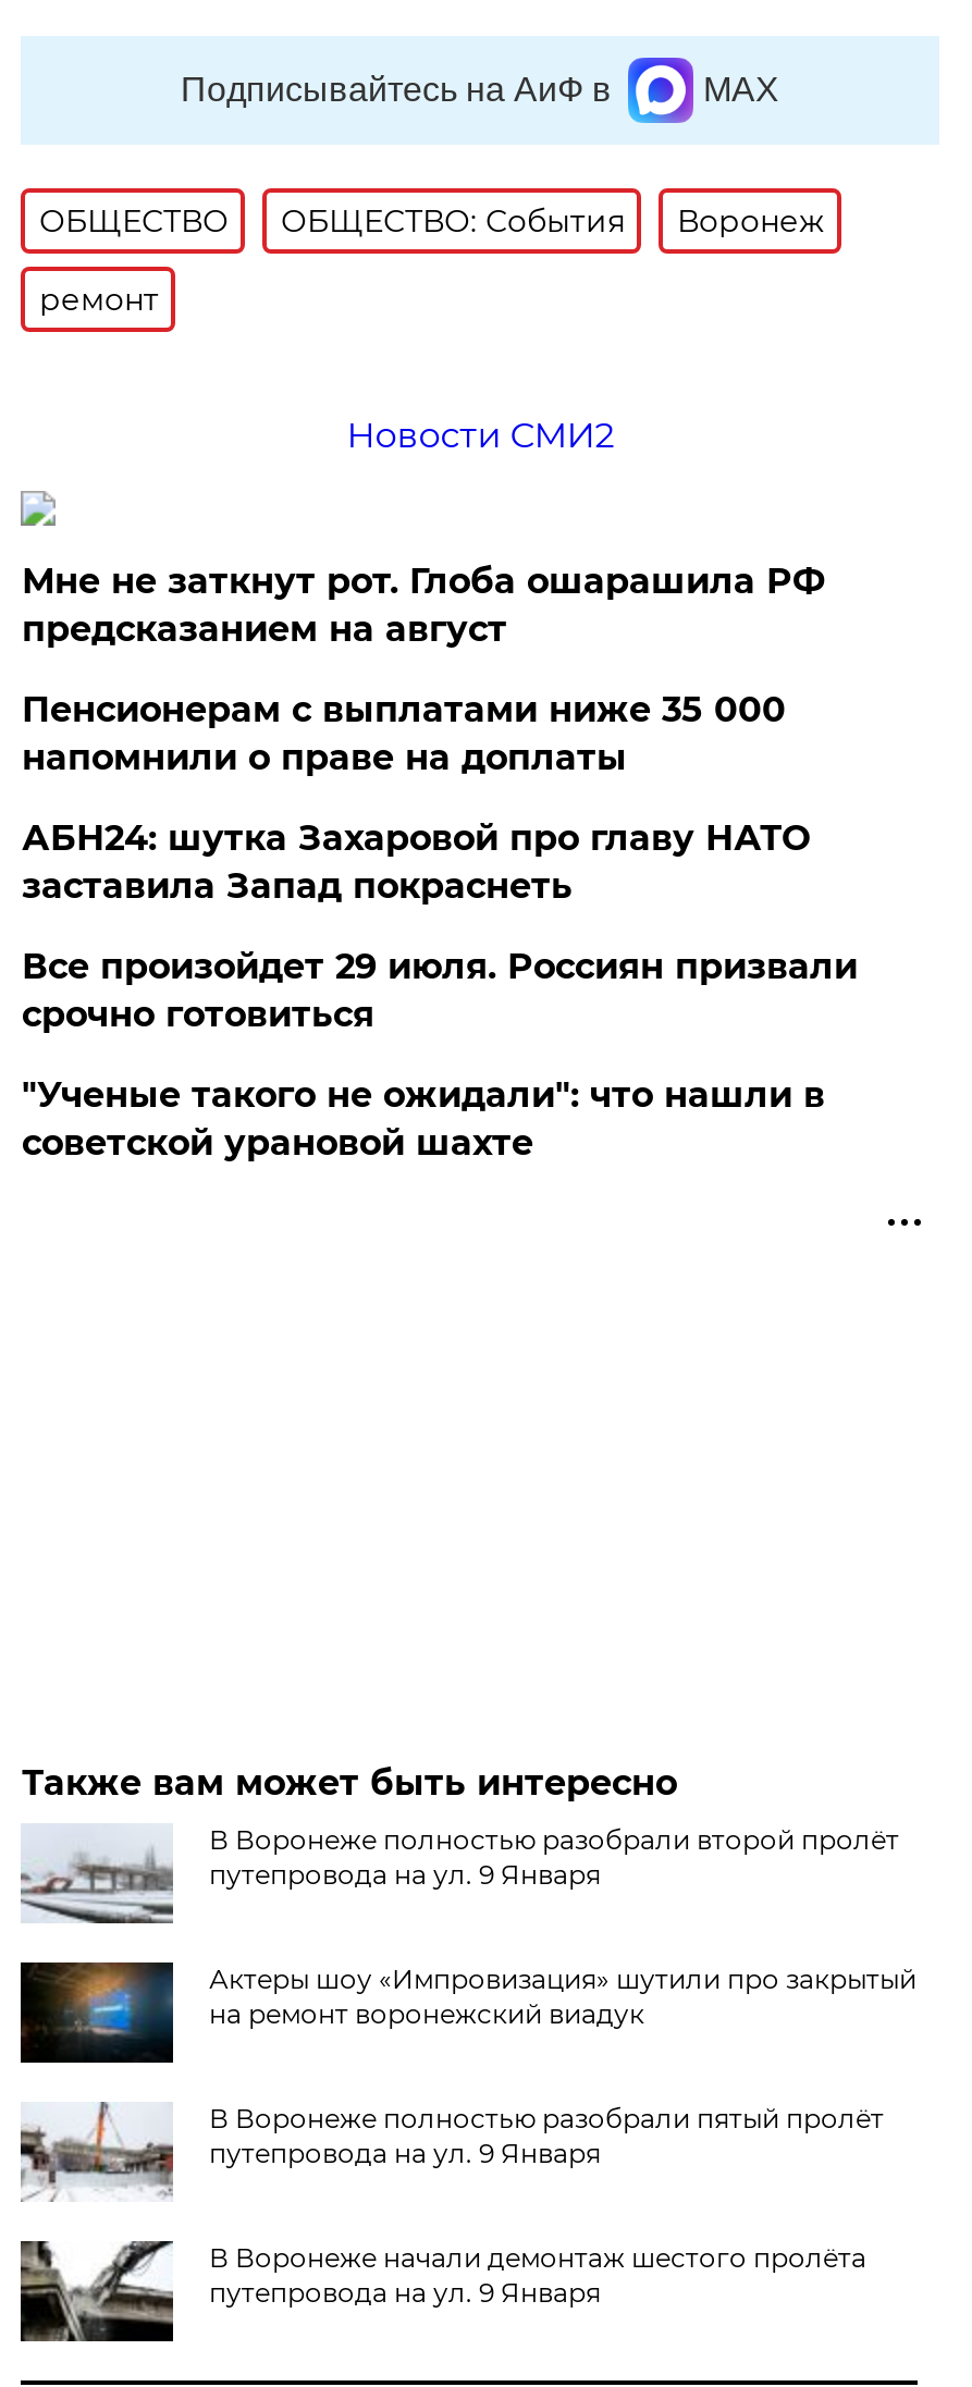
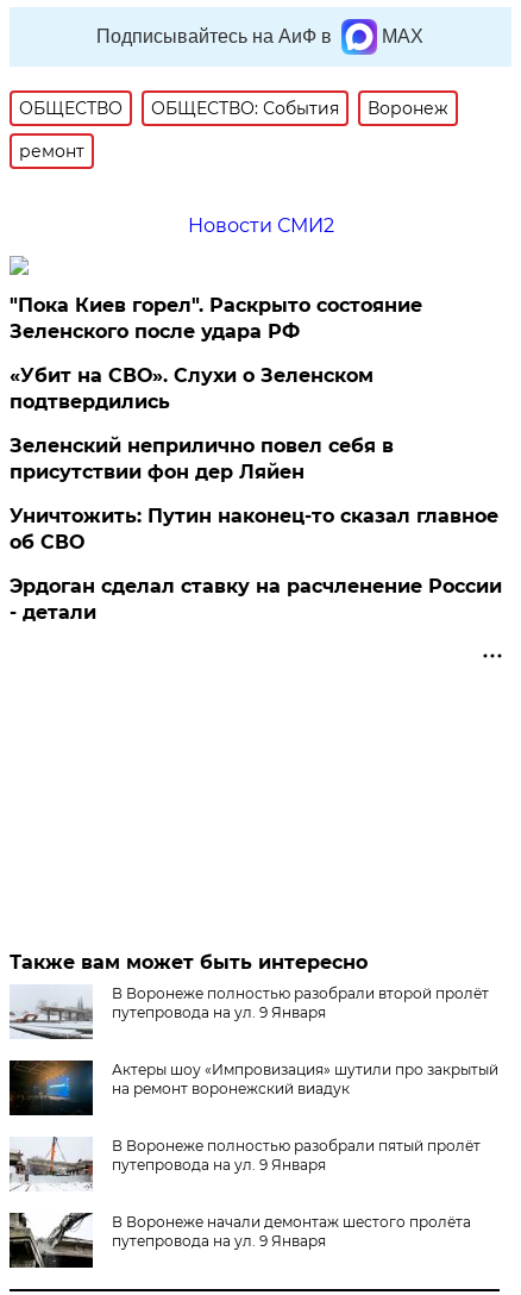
[22,561,825,650] Мне не заткнут рот. Глоба ошарашила РФ | предсказанием на август -> [10,294,423,343] "Пока Киев горел". Раскрыто состояние | Зеленского после удара РФ
[22,689,786,779] Пенсионерам с выплатами ниже 35 000 | напомнили о праве на доплаты -> [10,364,374,413] «Убит на СВО». Слухи о Зеленском | подтвердились
[22,818,810,907] АБН24: шутка Захаровой про главу НАТО | заставила Запад покраснеть -> [10,435,394,483] Зеленский неприлично повел cебя в | присутствии фон дер Ляйен
[22,946,857,1036] Все произойдет 29 июля. Россиян призвали | срочно готовиться -> [10,505,499,554] Уничтожить: Путин наконец-то сказал главное | об СВО
[22,1075,825,1164] "Ученые такого не ожидали": что нашли в | советской урановой шахте -> [10,575,502,624] Эрдоган сделал ставку на расчленение России | - детали

